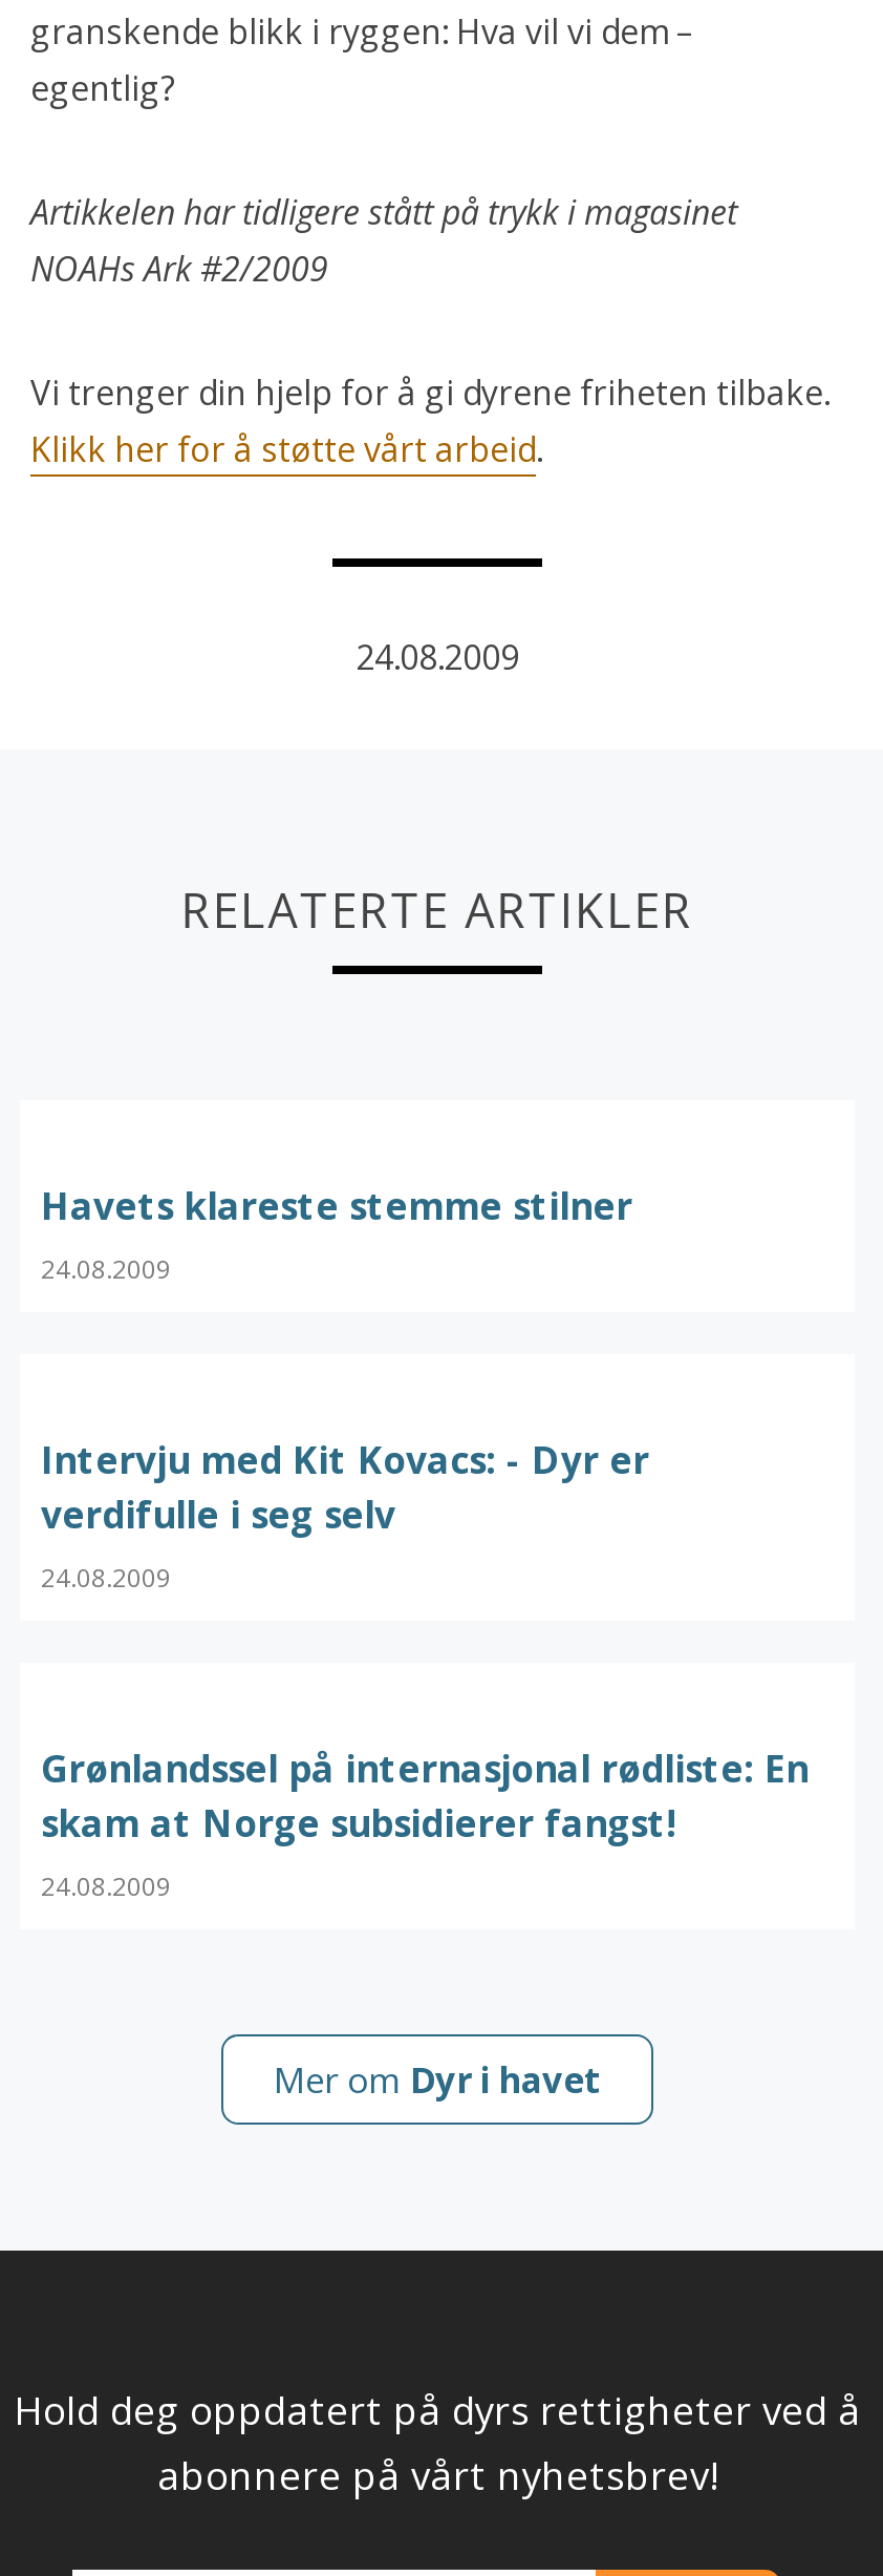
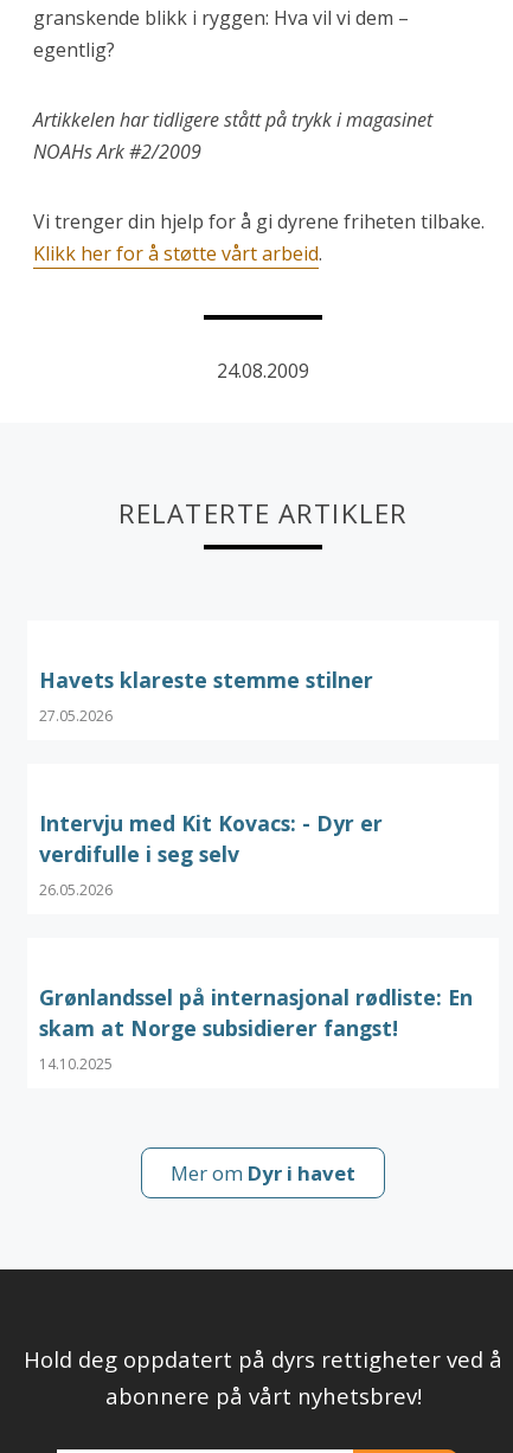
[41,1251,171,1287] 24.08.2009 -> [39,706,113,726] 27.05.2026
[41,1560,171,1596] 24.08.2009 -> [39,880,113,900] 26.05.2026
[41,1868,171,1904] 24.08.2009 -> [39,1054,113,1074] 14.10.2025

